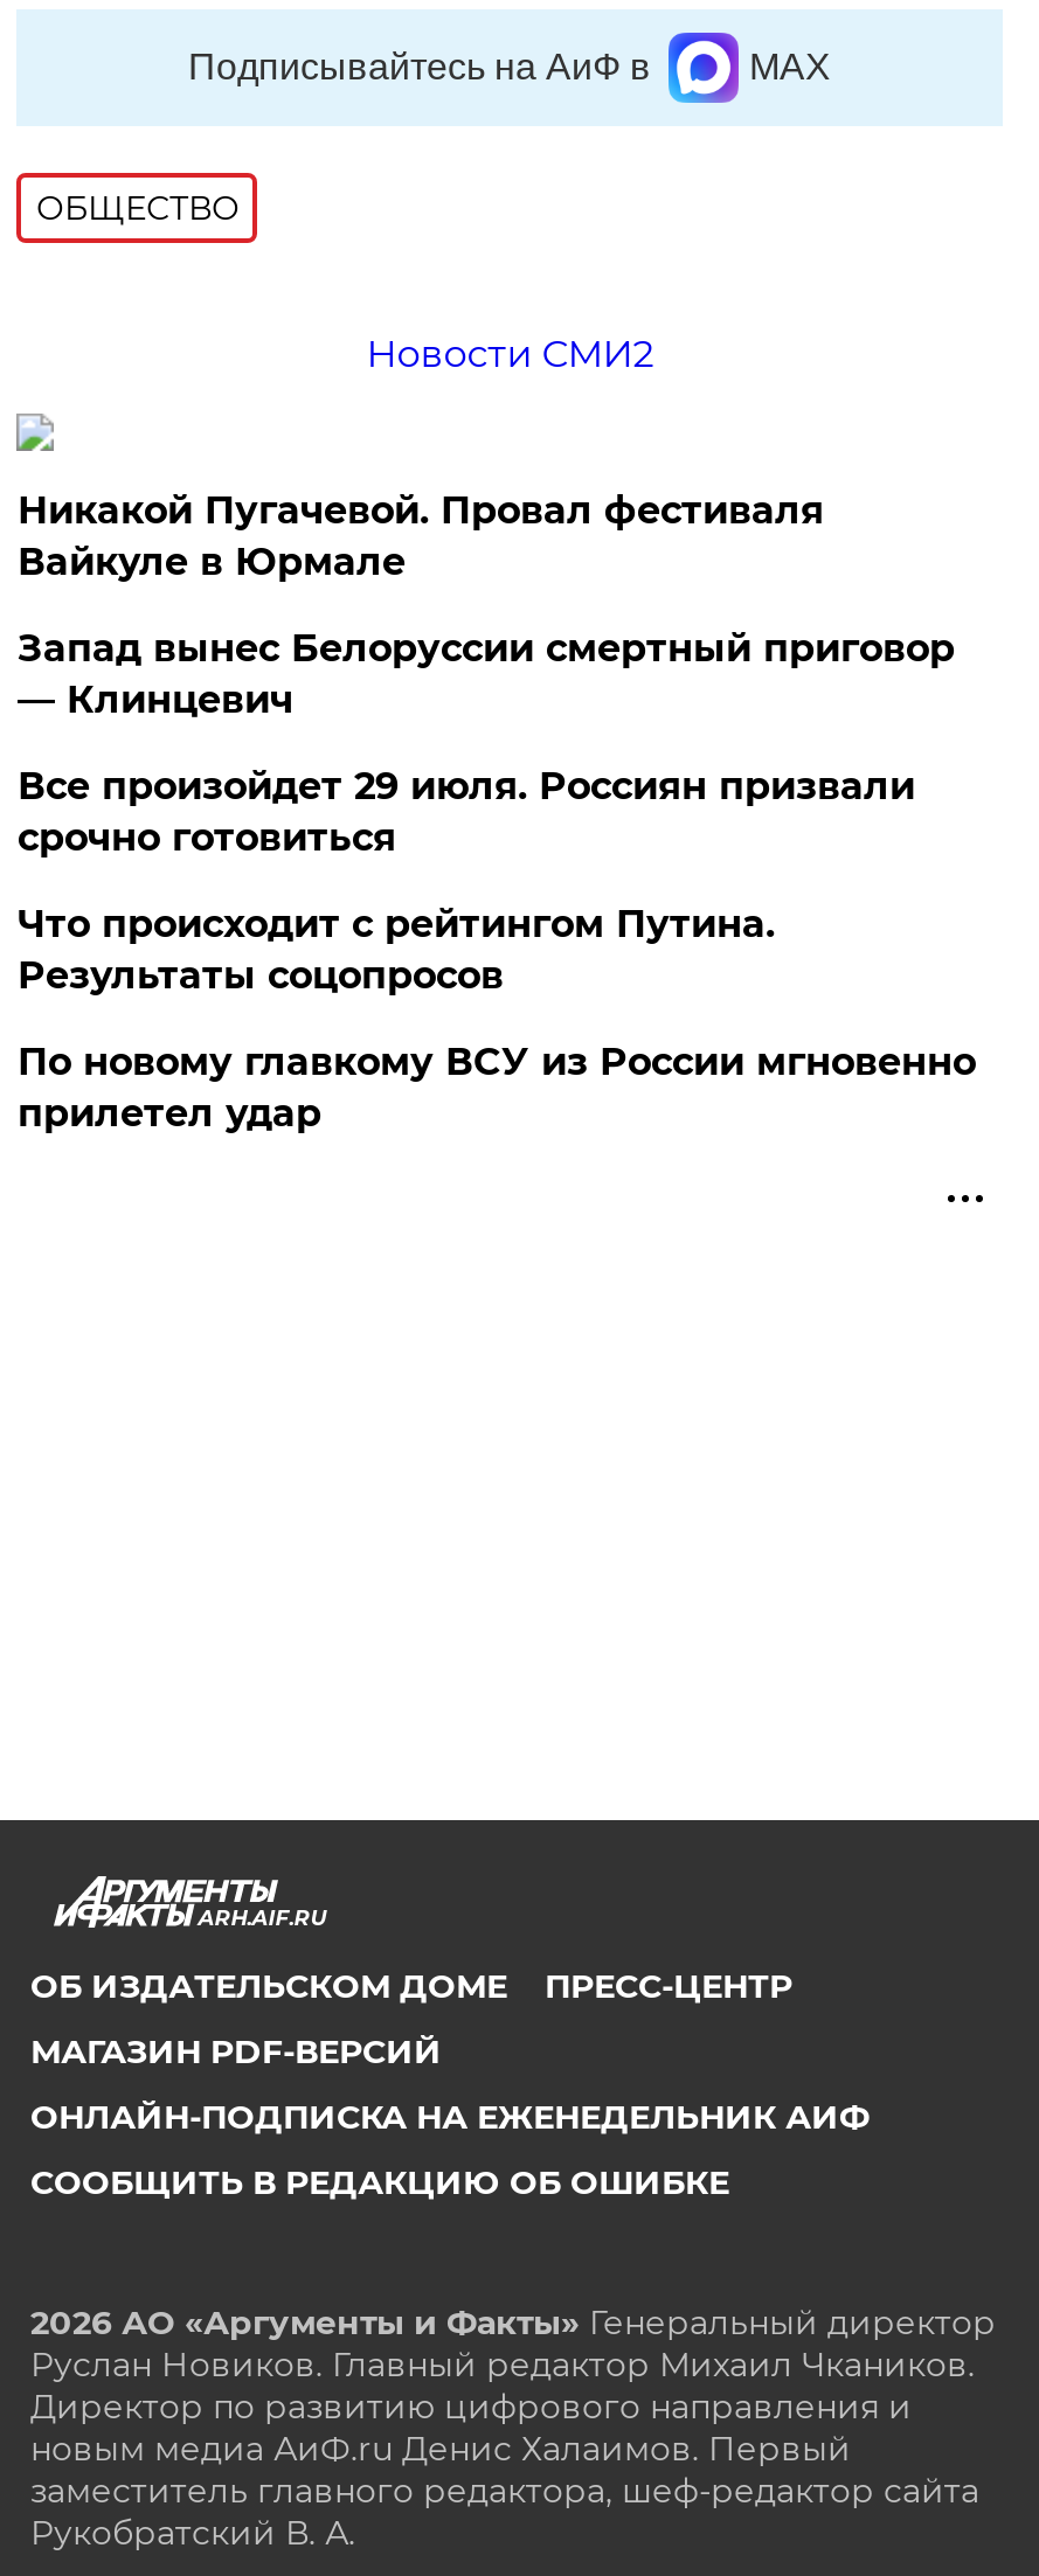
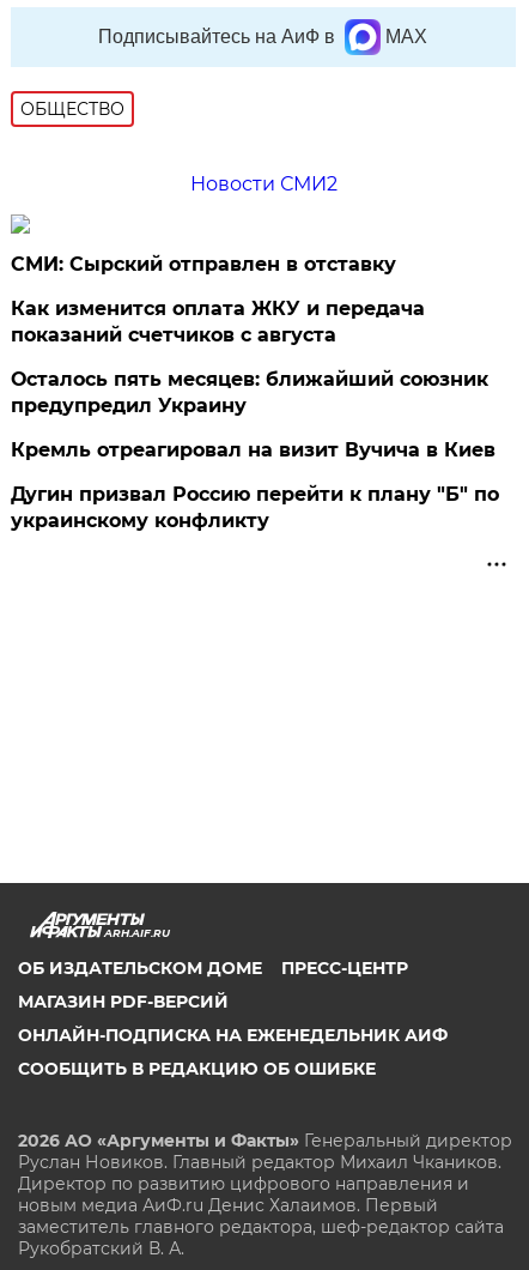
[17,488,824,584] Никакой Пугачевой. Провал фестиваля | Вайкуле в Юрмале -> [11,253,397,276] СМИ: Сырский отправлен в отставку
[17,626,955,722] Запад вынес Белоруссии смертный приговор | — Клинцевич -> [11,297,425,346] Как изменится оплата ЖКУ и передача | показаний счетчиков с августа
[17,764,915,860] Все произойдет 29 июля. Россиян призвали | срочно готовиться -> [11,368,489,417] Осталось пять месяцев: ближайший союзник | предупредил Украину
[17,902,775,998] Что происходит с рейтингом Путина. | Результаты соцопросов -> [11,439,496,461] Кремль отреагировал на визит Вучича в Киев
[17,1040,976,1136] По новому главкому ВСУ из России мгновенно | прилетел удар -> [11,483,500,532] Дугин призвал Россию перейти к плану "Б" по | украинскому конфликту

